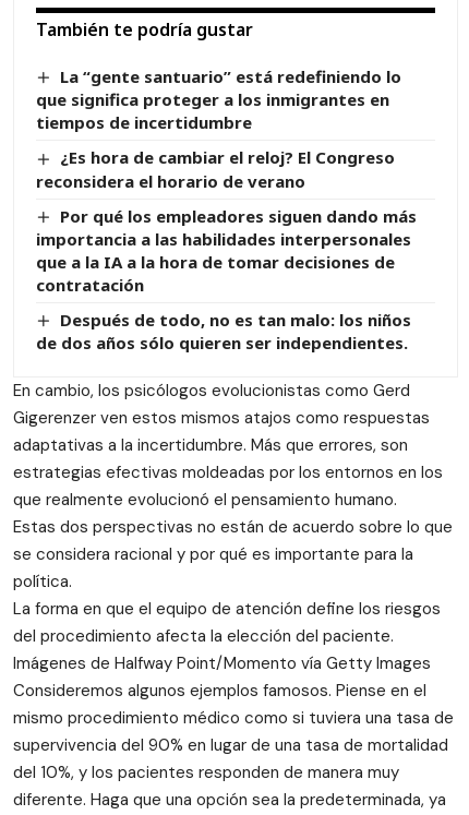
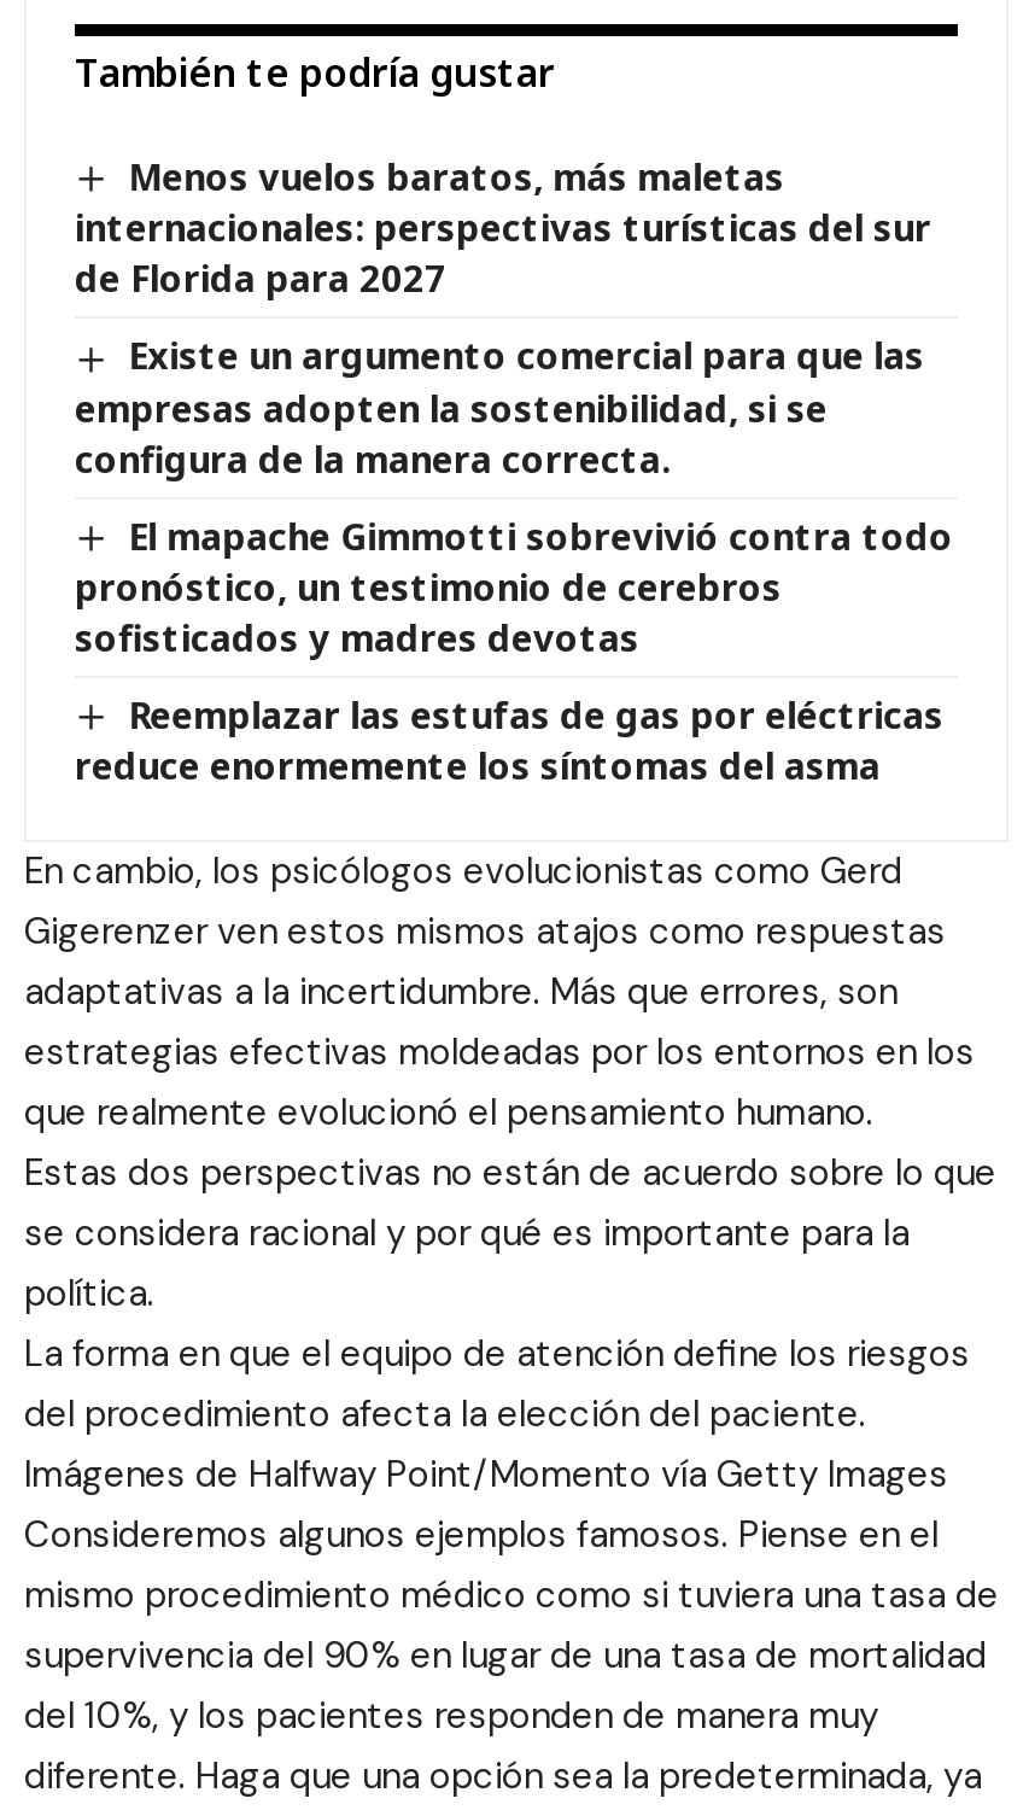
[36,65,401,133] La “gente santuario” está redefiniendo lo | que significa proteger a los inmigrantes en | tiempos de incertidumbre -> [75,152,931,302] Menos vuelos baratos, más maletas | internacionales: perspectivas turísticas del sur | de Florida para 2027
[36,146,395,192] ¿Es hora de cambiar el reloj? El Congreso | reconsidera el horario de verano -> [75,331,924,482] Existe un argumento comercial para que las | empresas adopten la sostenibilidad, si se | configura de la manera correcta.
[36,205,417,296] Por qué los empleadores siguen dando más | importancia a las habilidades interpersonales | que a la IA a la hora de tomar decisiones de | contratación -> [75,511,953,661] El mapache Gimmotti sobrevivió contra todo | pronóstico, un testimonio de cerebros | sofisticados y madres devotas
[36,309,411,354] Después de todo, no es tan malo: los niños | de dos años sólo quieren ser independientes. -> [75,690,944,790] Reemplazar las estufas de gas por eléctricas | reduce enormemente los síntomas del asma

